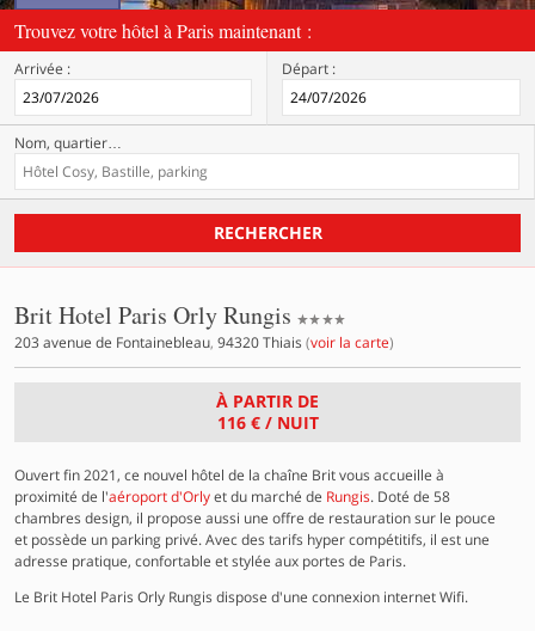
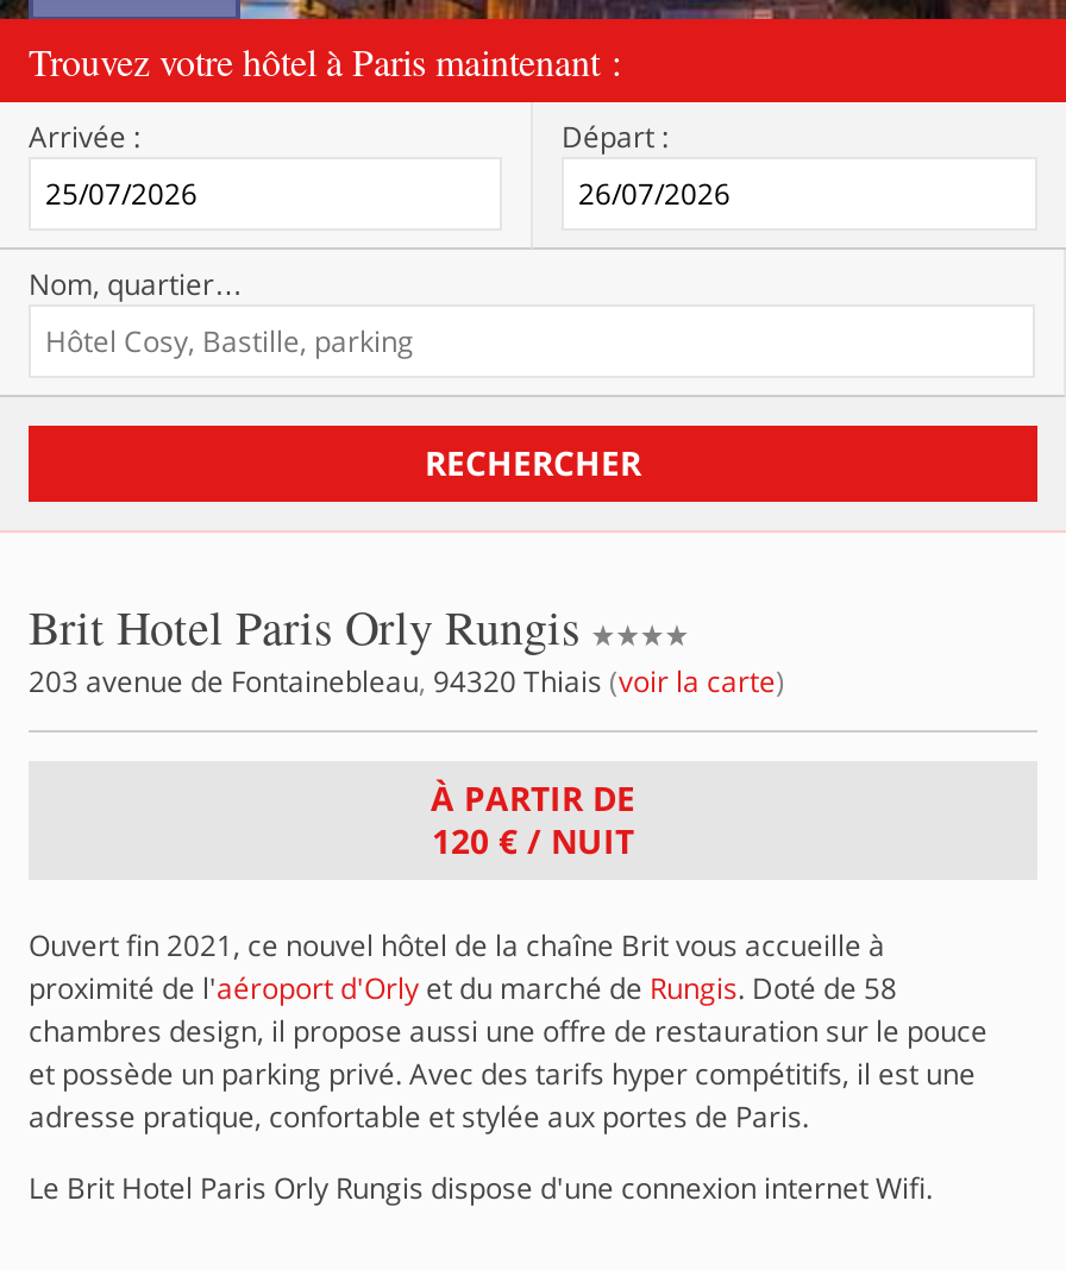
[217,411,318,434] 116 €/ NUIT -> [432,818,634,863] 120 €/ NUIT

